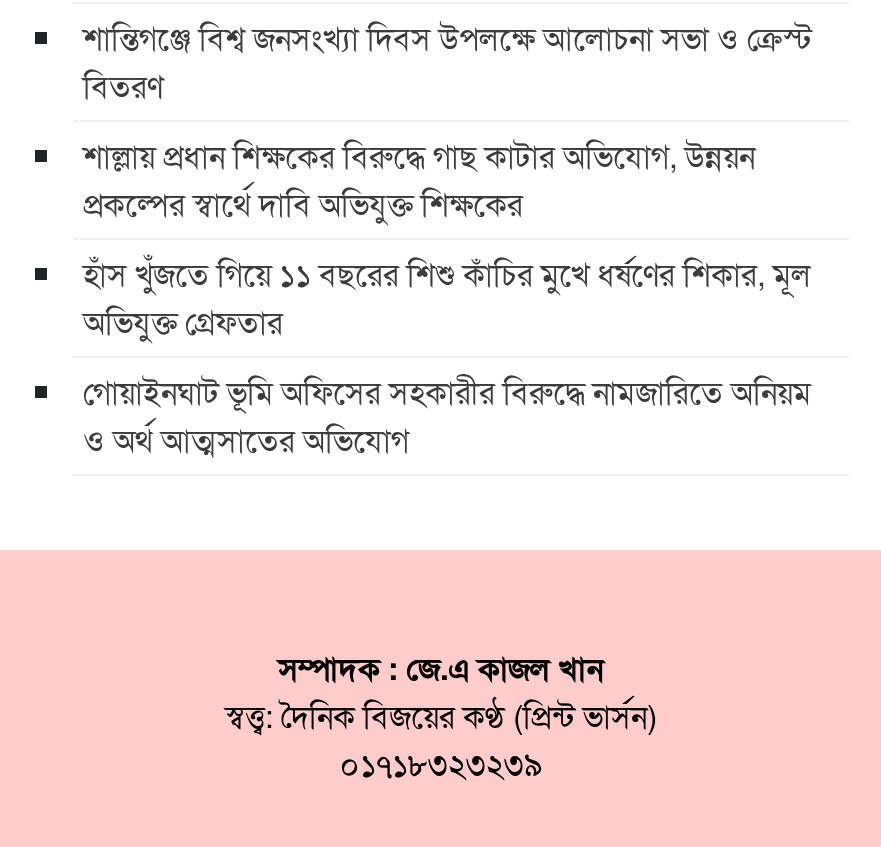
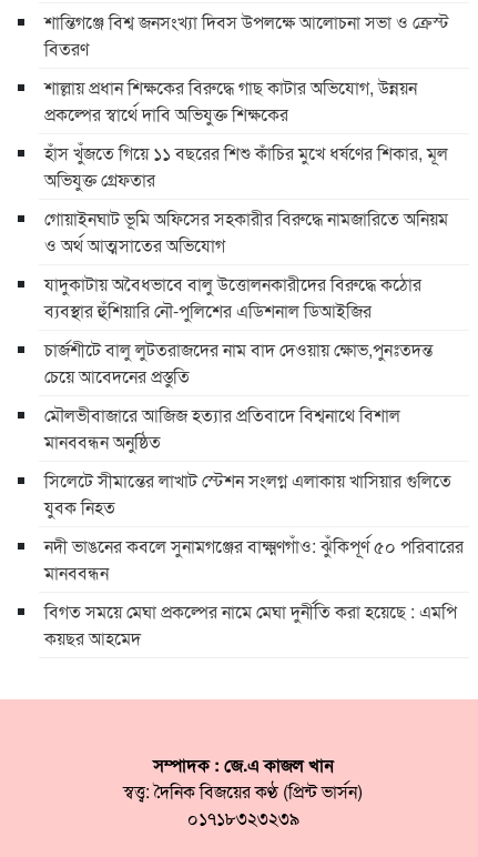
none -> [44,271,464,651] যাদুকাটায় অবৈধভাবে বালু উত্তোলনকারীদের বিরুদ্ধে কঠোর | ব্যবস্থার হুঁশিয়ারি নৌ-পুলিশের এডিশনাল ডিআইজির | চার্জশীটে বালু লুটতরাজদের নাম বাদ দেওয়ায় ক্ষোভ,পুনঃতদন্ত | চেয়ে আবেদনের প্রস্তুতি | মৌলভীবাজারে আজিজ হত্যার প্রতিবাদে বিশ্বনাথে বিশাল | মানববন্ধন অনুষ্ঠিত | সিলেটে সীমান্তের লাখাট স্টেশন সংলগ্ন এলাকায় খাসিয়ার গুলিতে | যুবক নিহত | নদী ভাঙনের কবলে সুনামগঞ্জের বাক্ষ্মণগাঁও: ঝুঁকিপূর্ণ ৫০ পরিবারের | মানববন্ধন | বিগত সময়ে মেঘা প্রকল্পের নামে মেঘা দুর্নীতি করা হয়েছে : এমপি | কয়ছর আহমেদ

